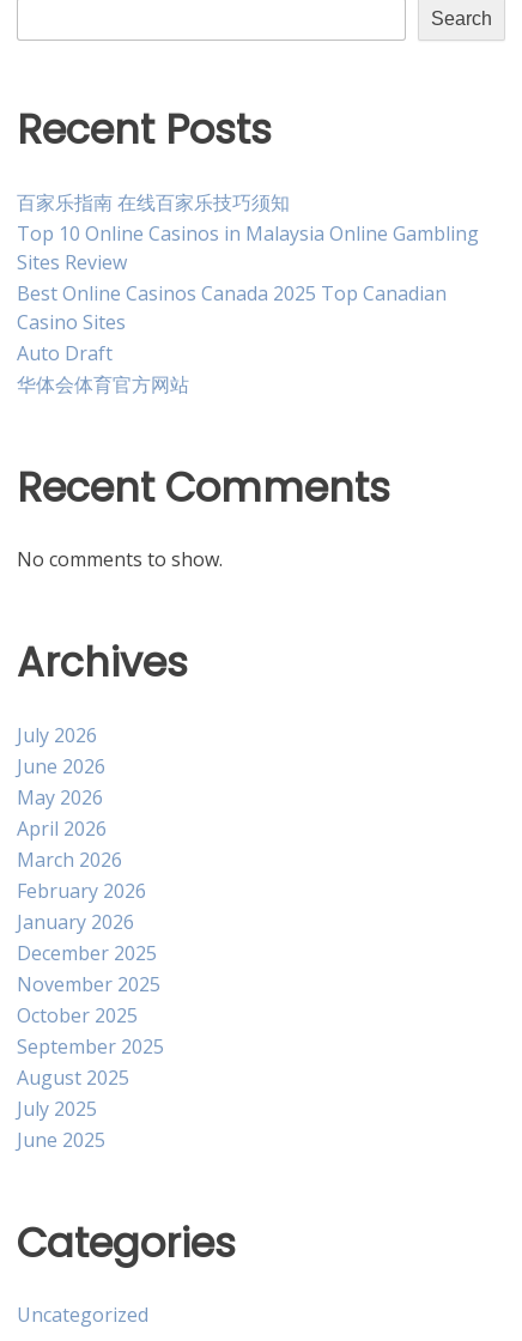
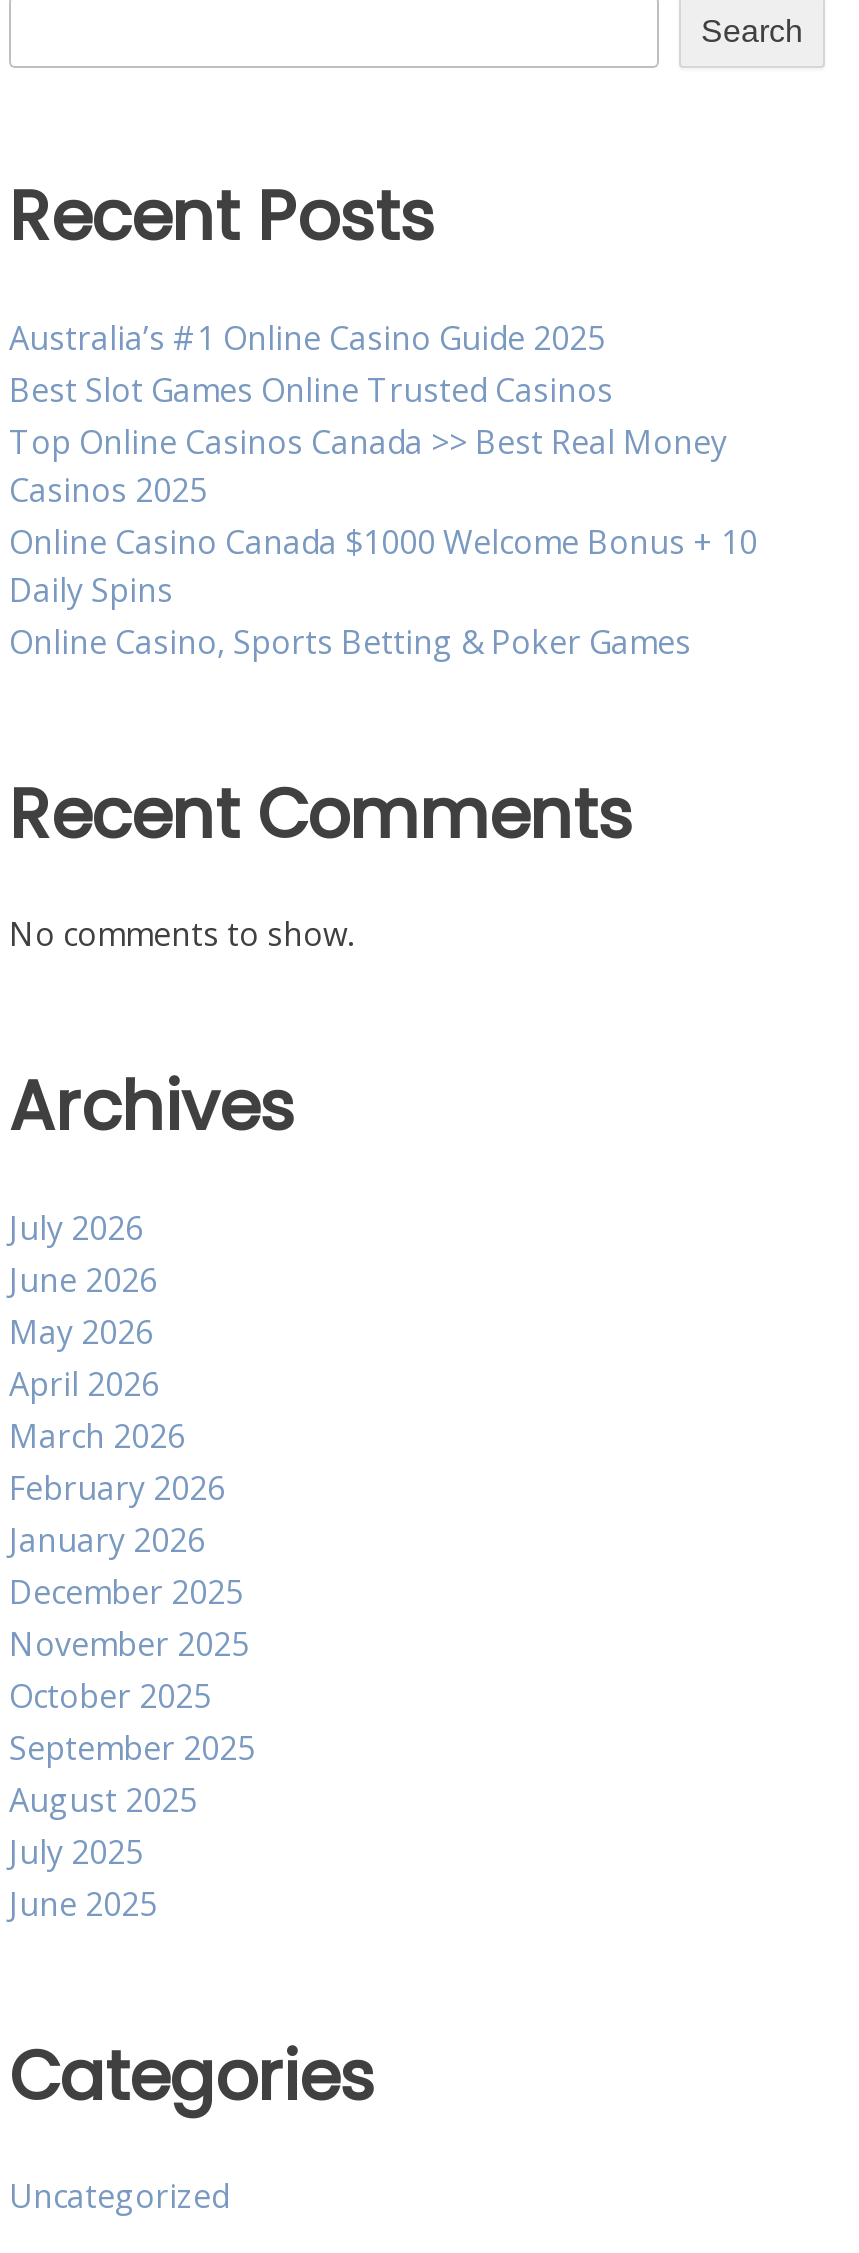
[17,189,479,398] 百家乐指南 在线百家乐技巧须知 | Top 10 Online Casinos in Malaysia Online Gambling | Sites Review | Best Online Casinos Canada 2025 Top Canadian | Casino Sites | Auto Draft | 华体会体育官方网站 -> [9,316,757,664] Australia’s #1 Online Casino Guide 2025 | Best Slot Games Online Trusted Casinos | Top Online Casinos Canada >> Best Real Money | Casinos 2025 | Online Casino Canada $1000 Welcome Bonus + 10 | Daily Spins | Online Casino, Sports Betting & Poker Games

